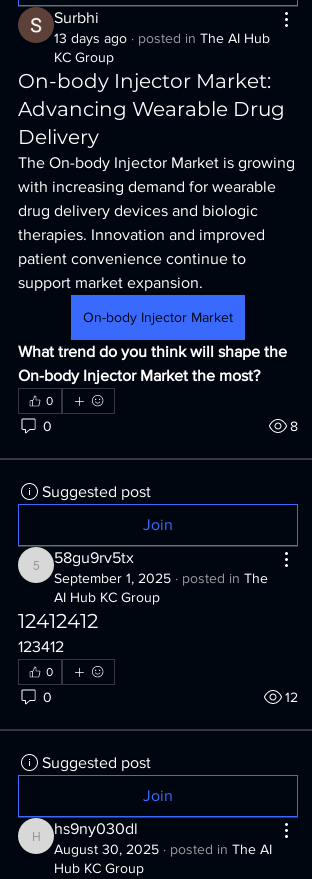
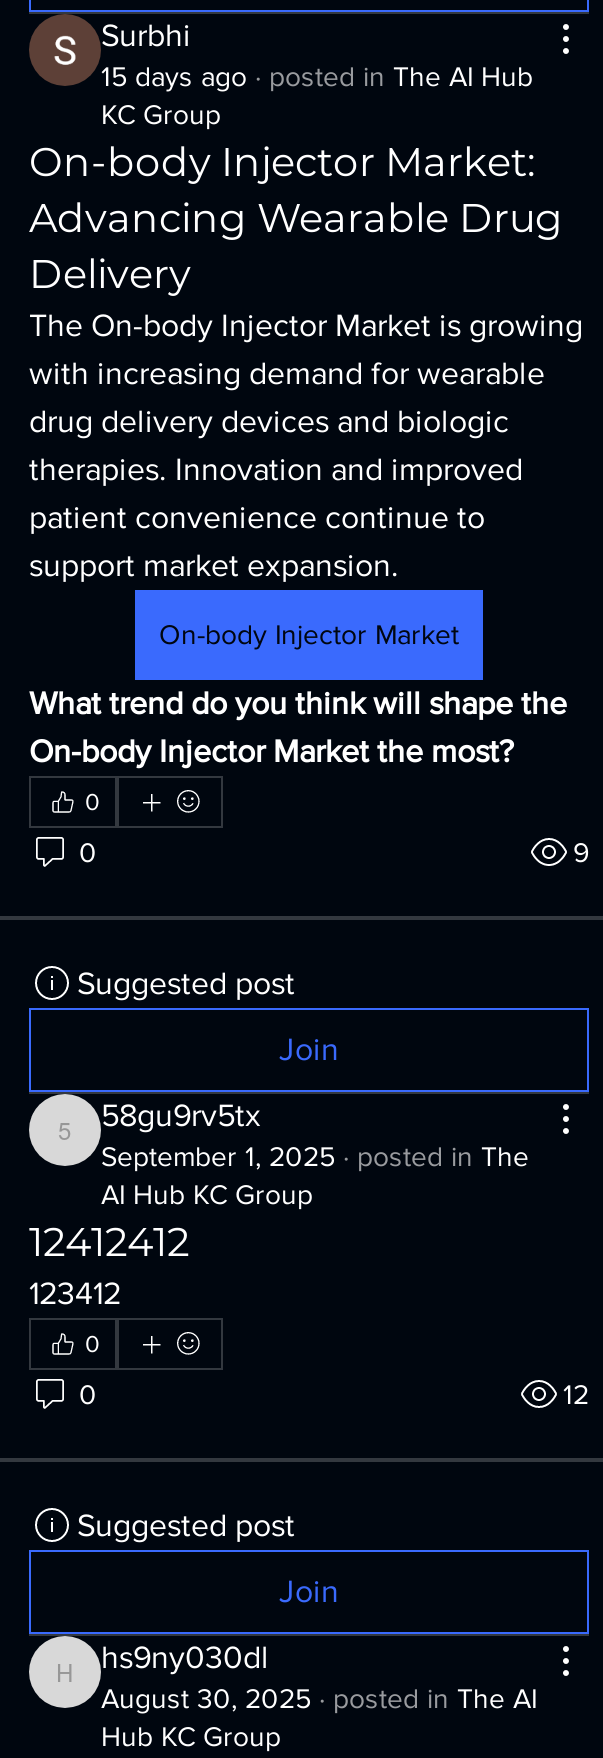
[54,30,270,46] 13 days ago · posted in The AI Hub -> [101,60,533,92] 15 days ago · posted in The AI Hub
[290,417,298,433] 8 -> [573,835,589,867] 9

